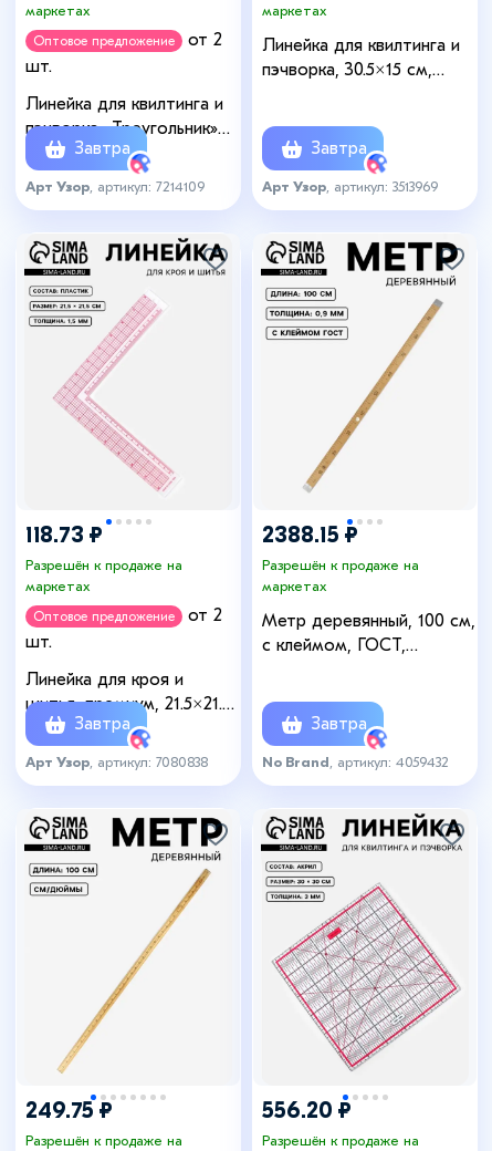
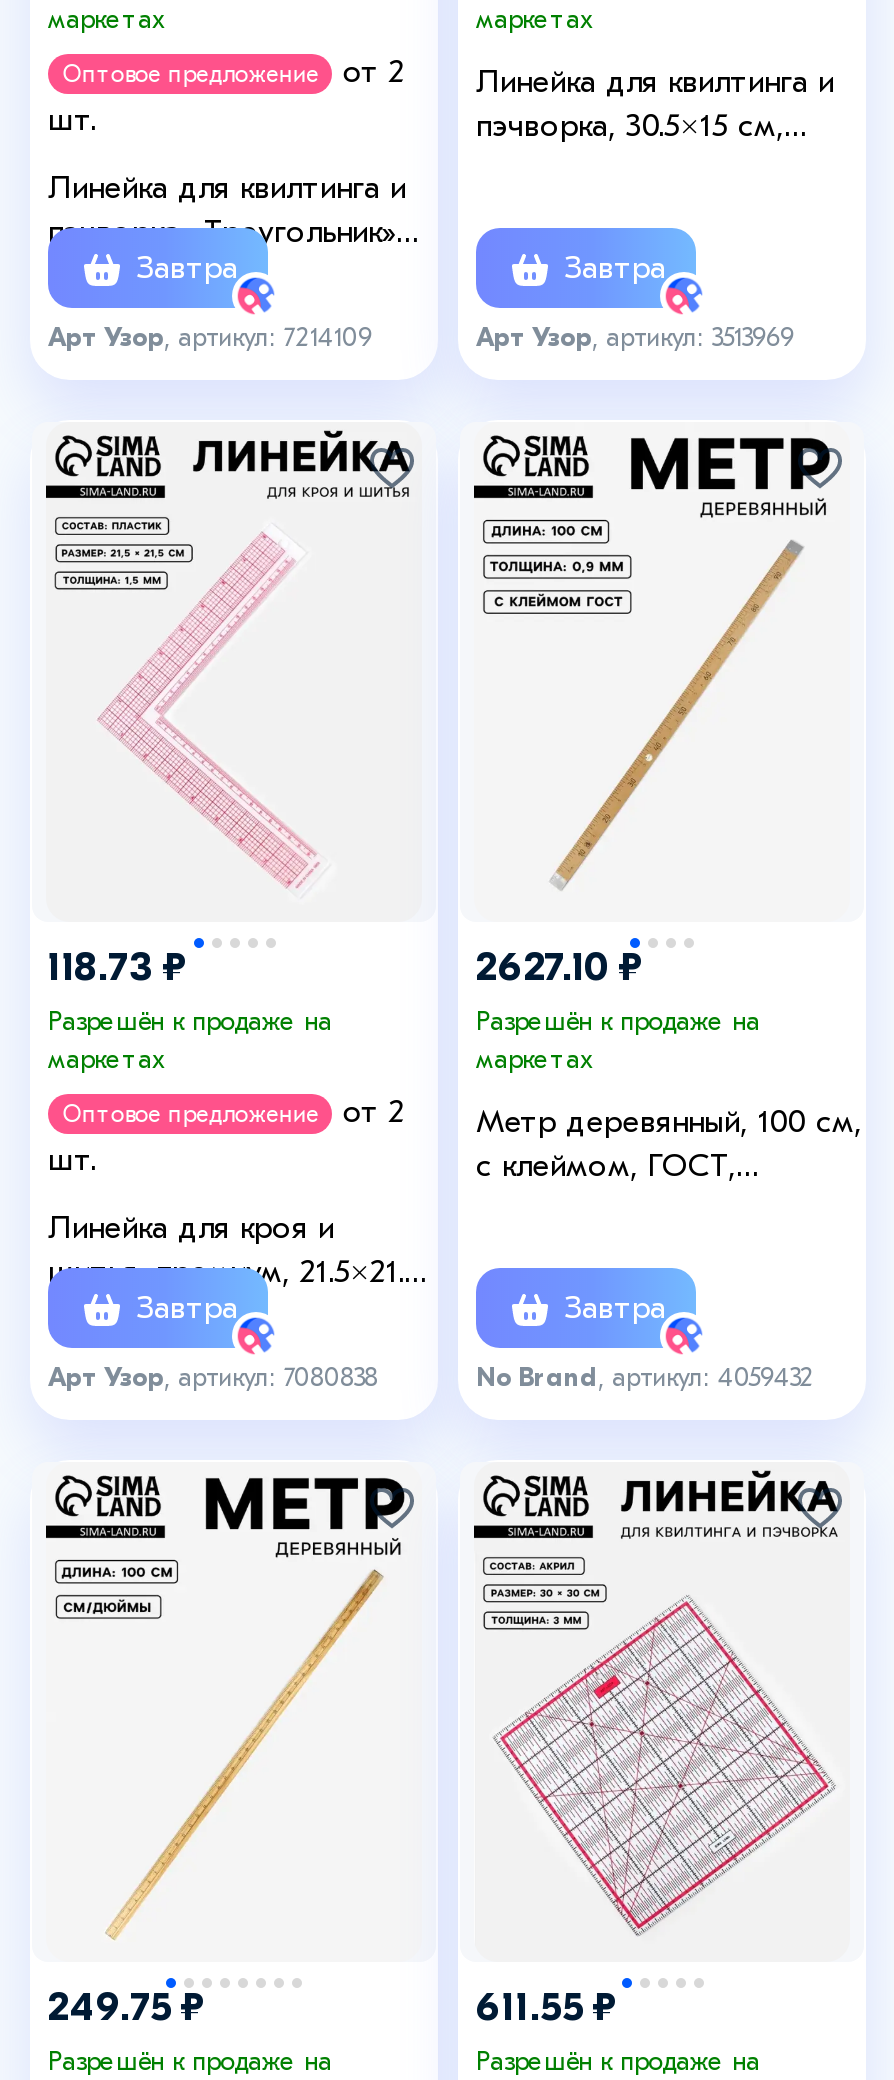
[262,522,358,548] 2388.15 ₽ -> [476,944,644,990] 2627.10 ₽
[262,1098,352,1123] 556.20 ₽ -> [476,1984,618,2030] 611.55 ₽

